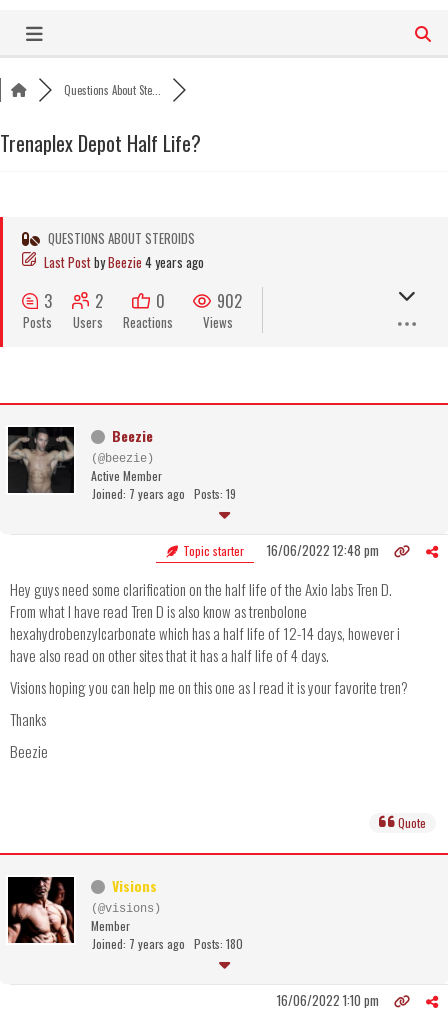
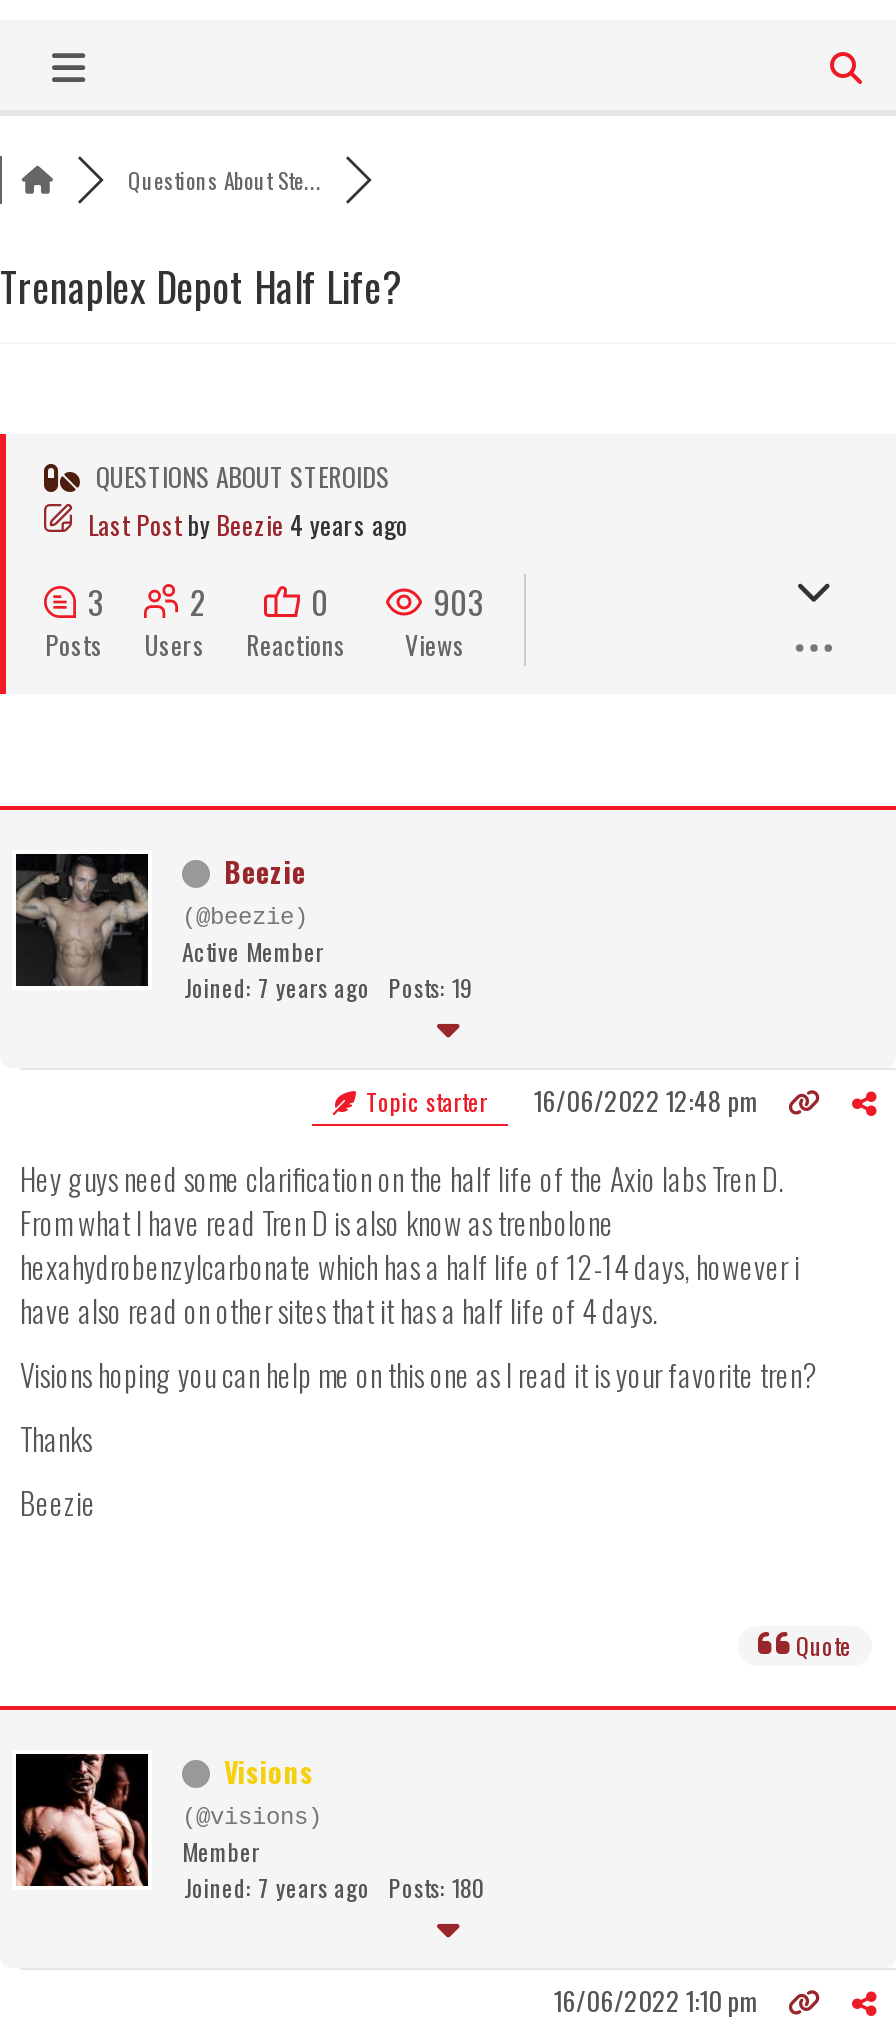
[217,289,242,313] 902 -> [434,577,484,625] 903

